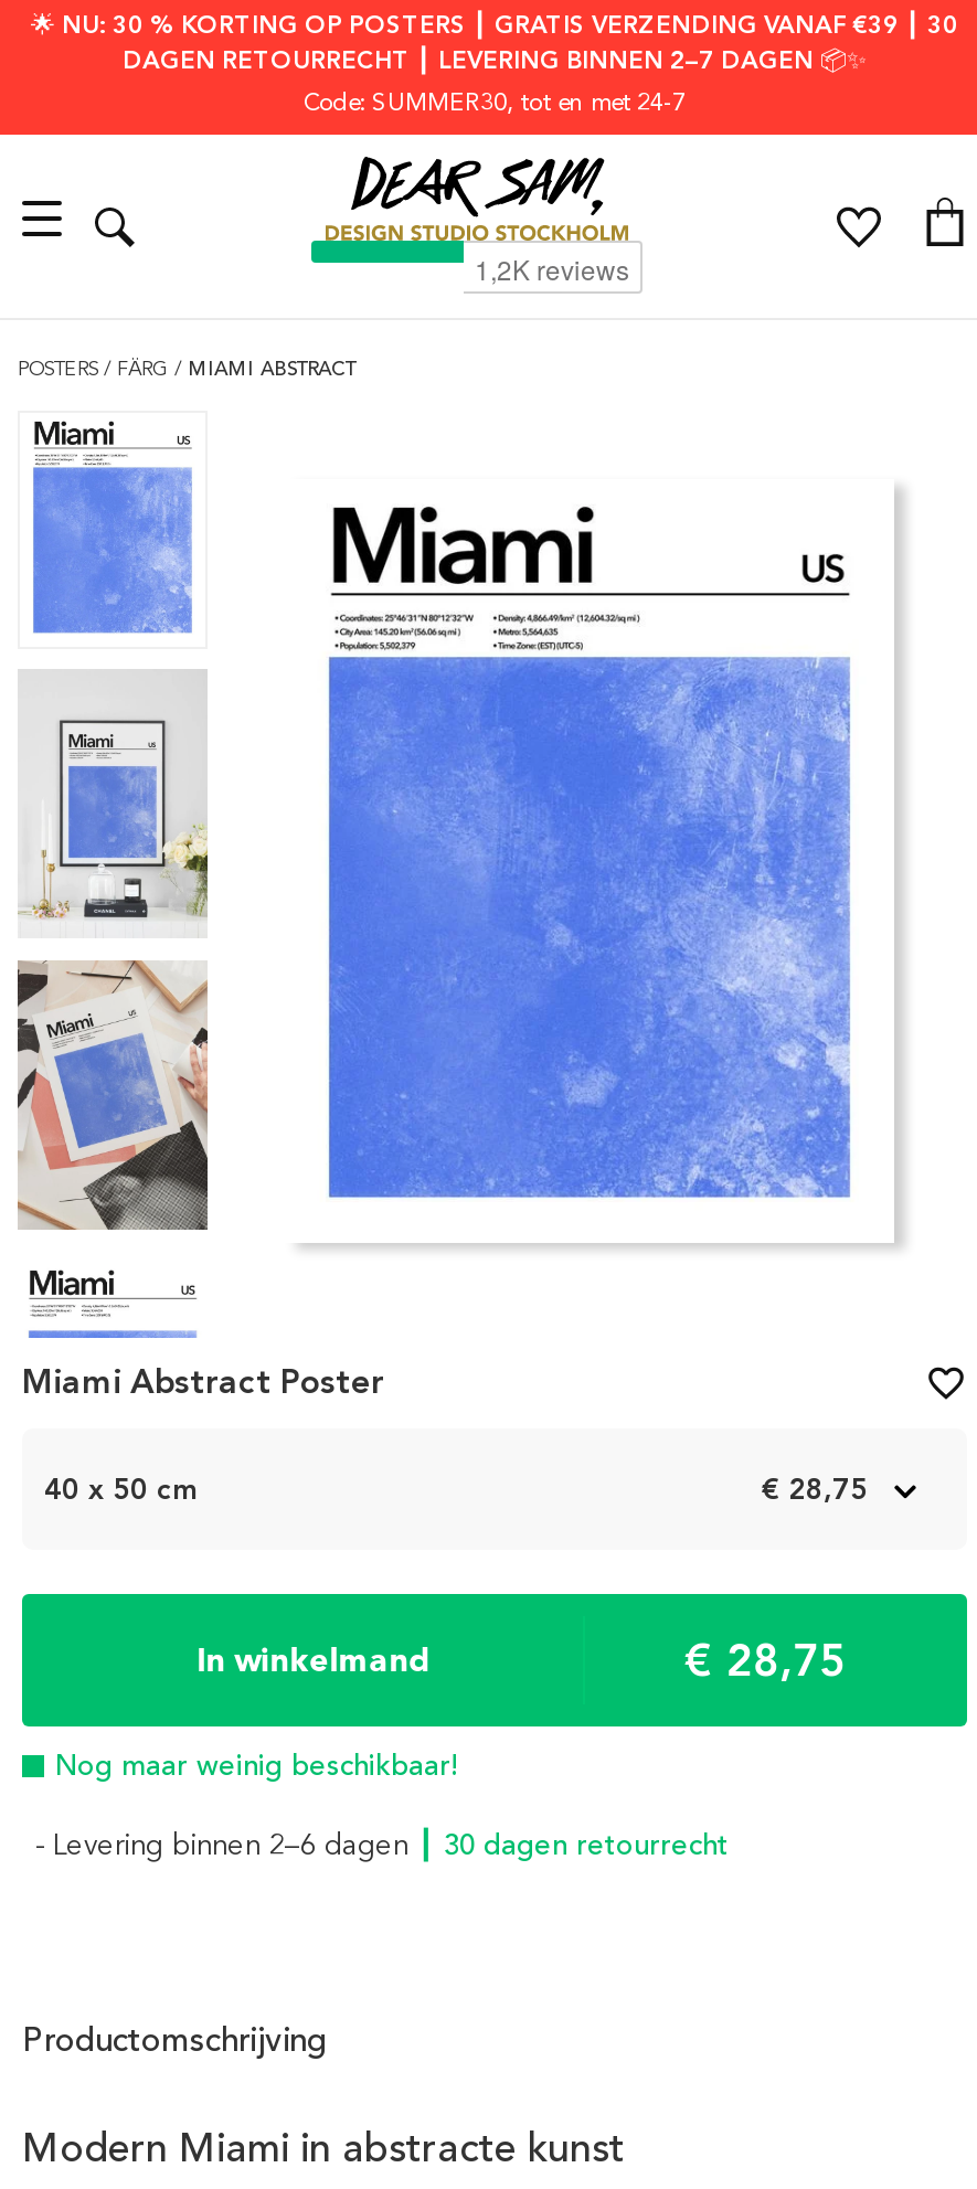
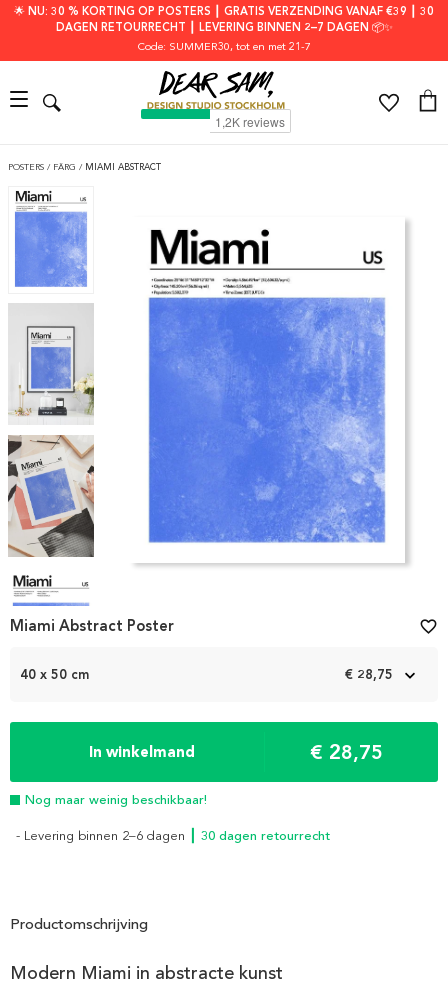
[304,86,686,117] Code: SUMMER30, tot en met 24-7 -> [137,39,310,53] Code: SUMMER30, tot en met 21-7

